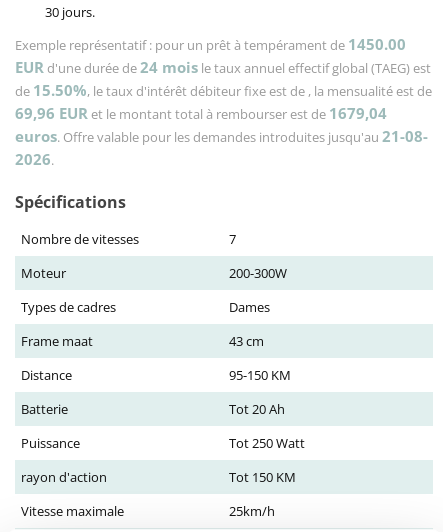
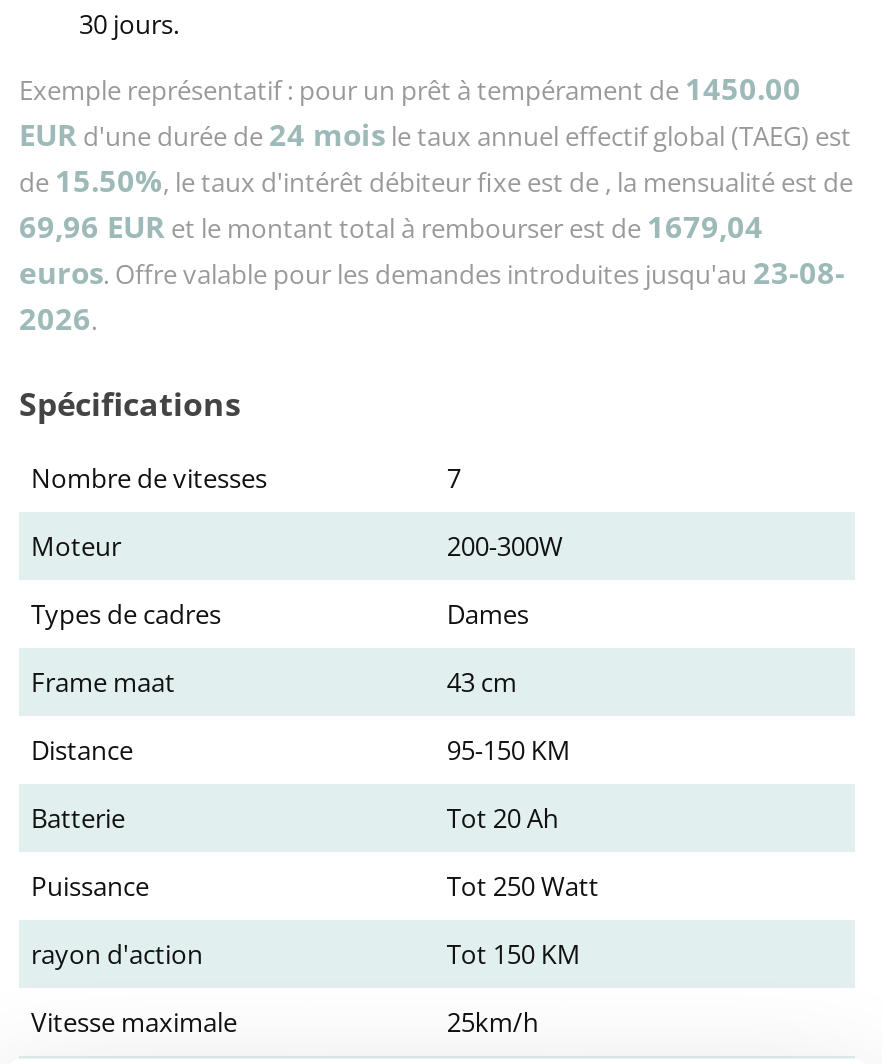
[15,126,428,146] euros. Offre valable pour les demandes introduites jusqu'au 21-08- -> [19,252,845,292] euros. Offre valable pour les demandes introduites jusqu'au 23-08-

